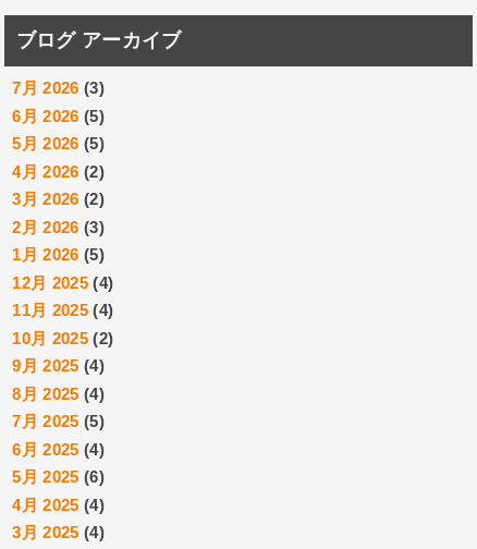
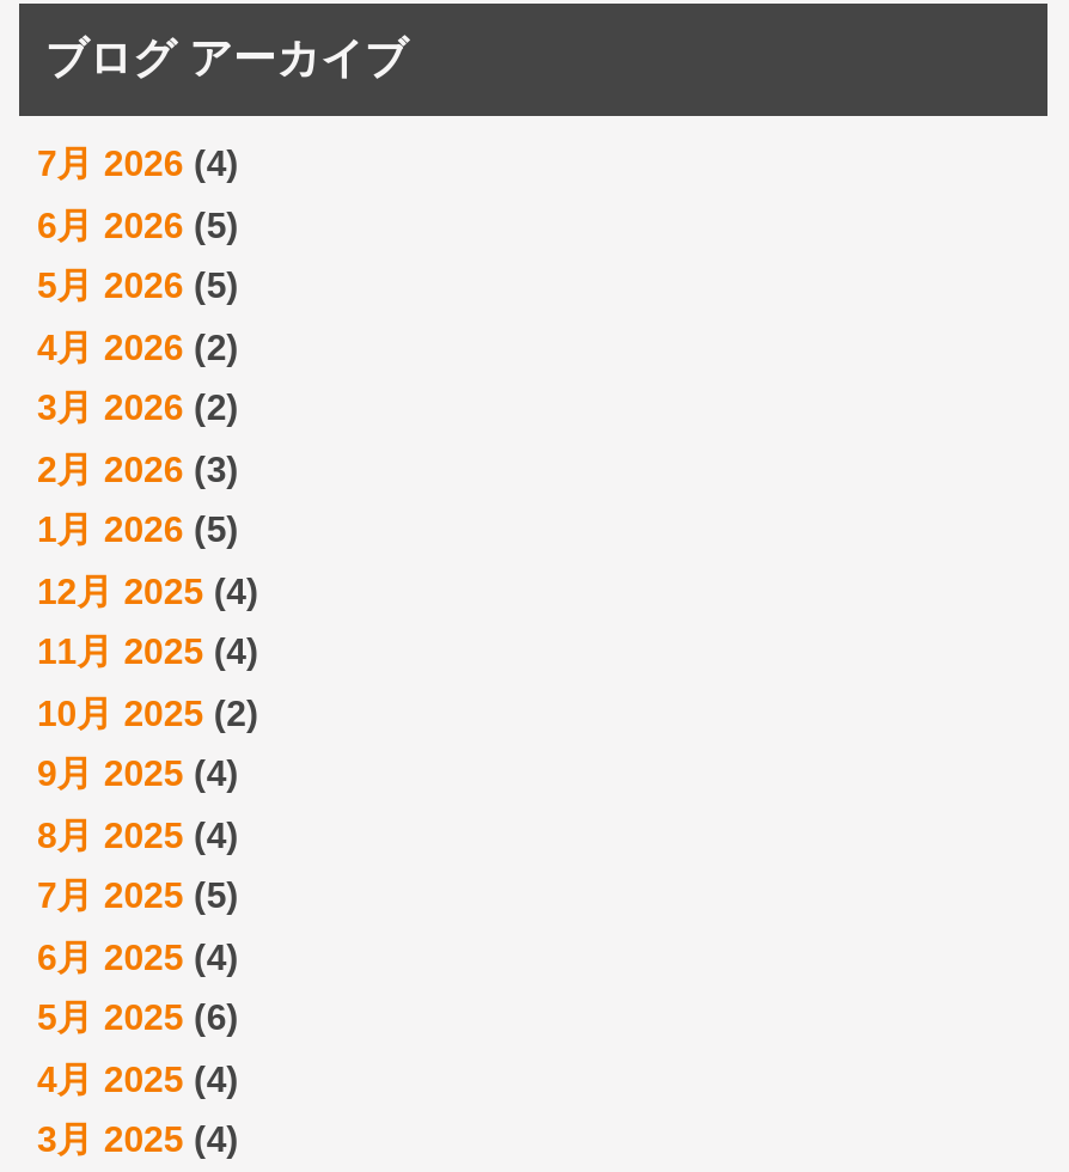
[13,79,105,97] 7月 2026 (3) -> [37,143,239,184] 7月 2026 (4)

